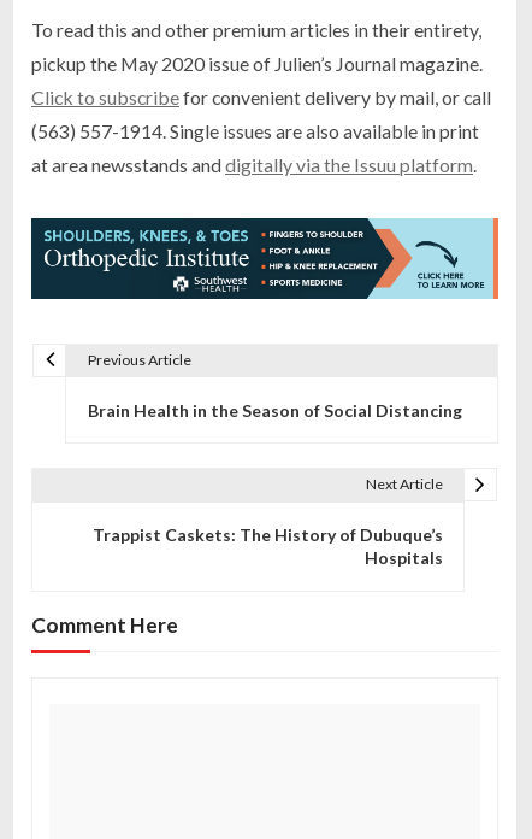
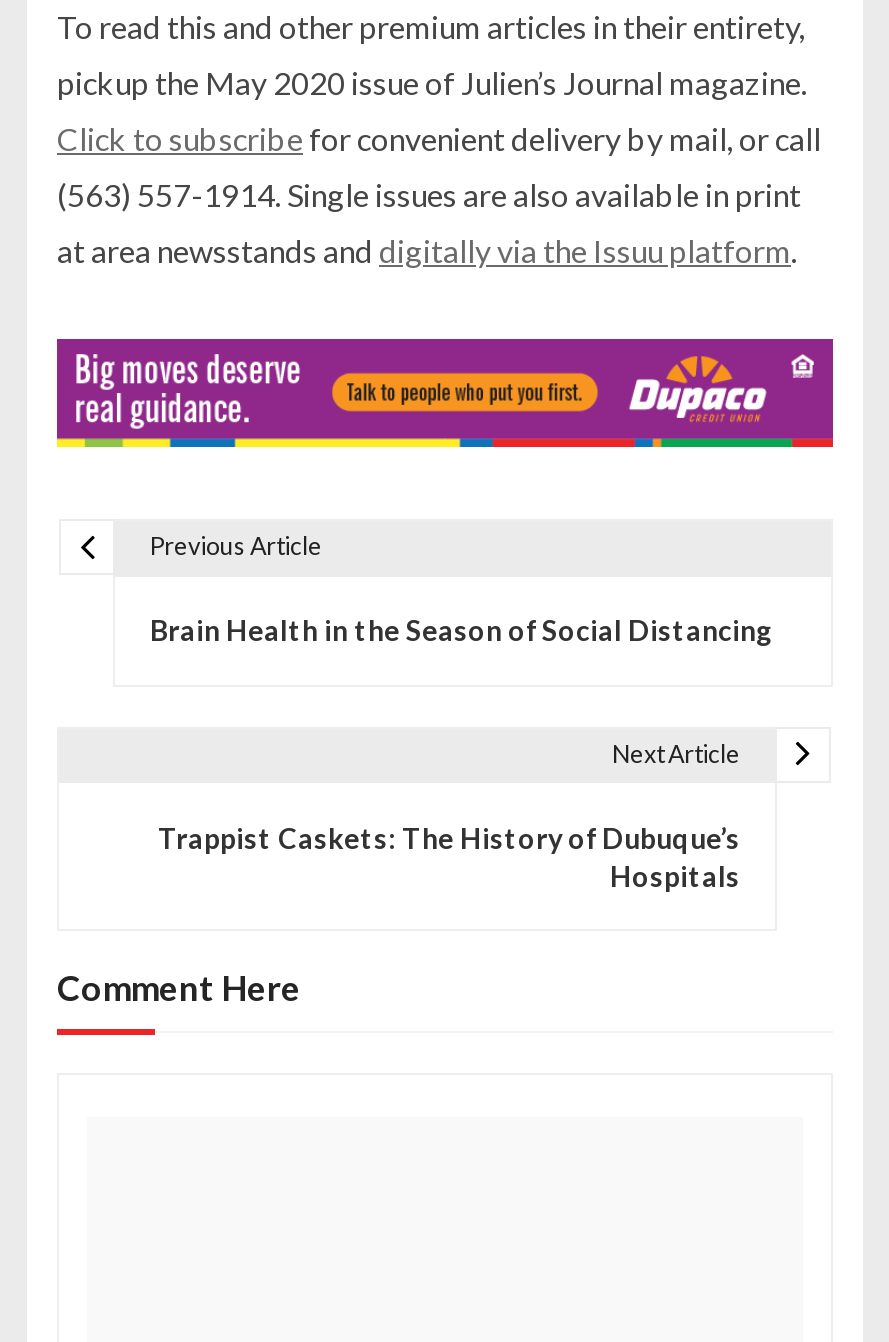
[30,217,500,300] [image] -> [55,337,835,449] [image]

